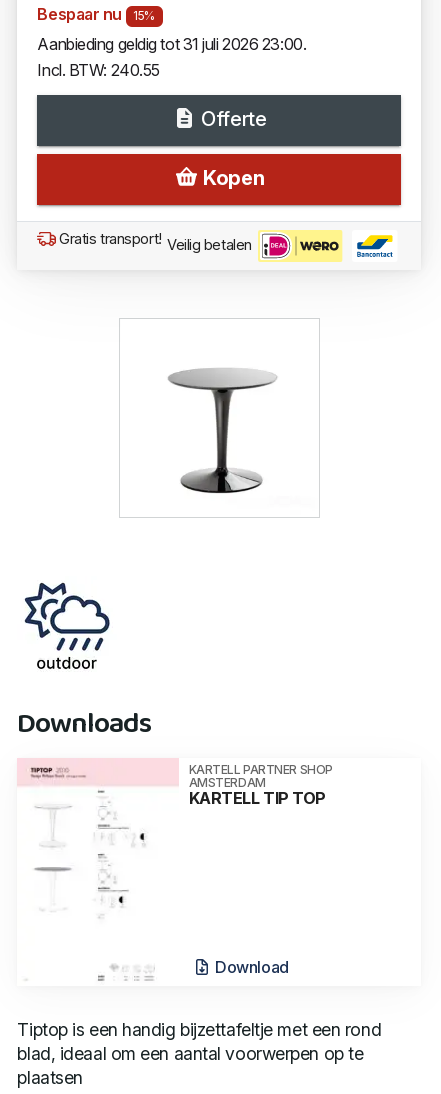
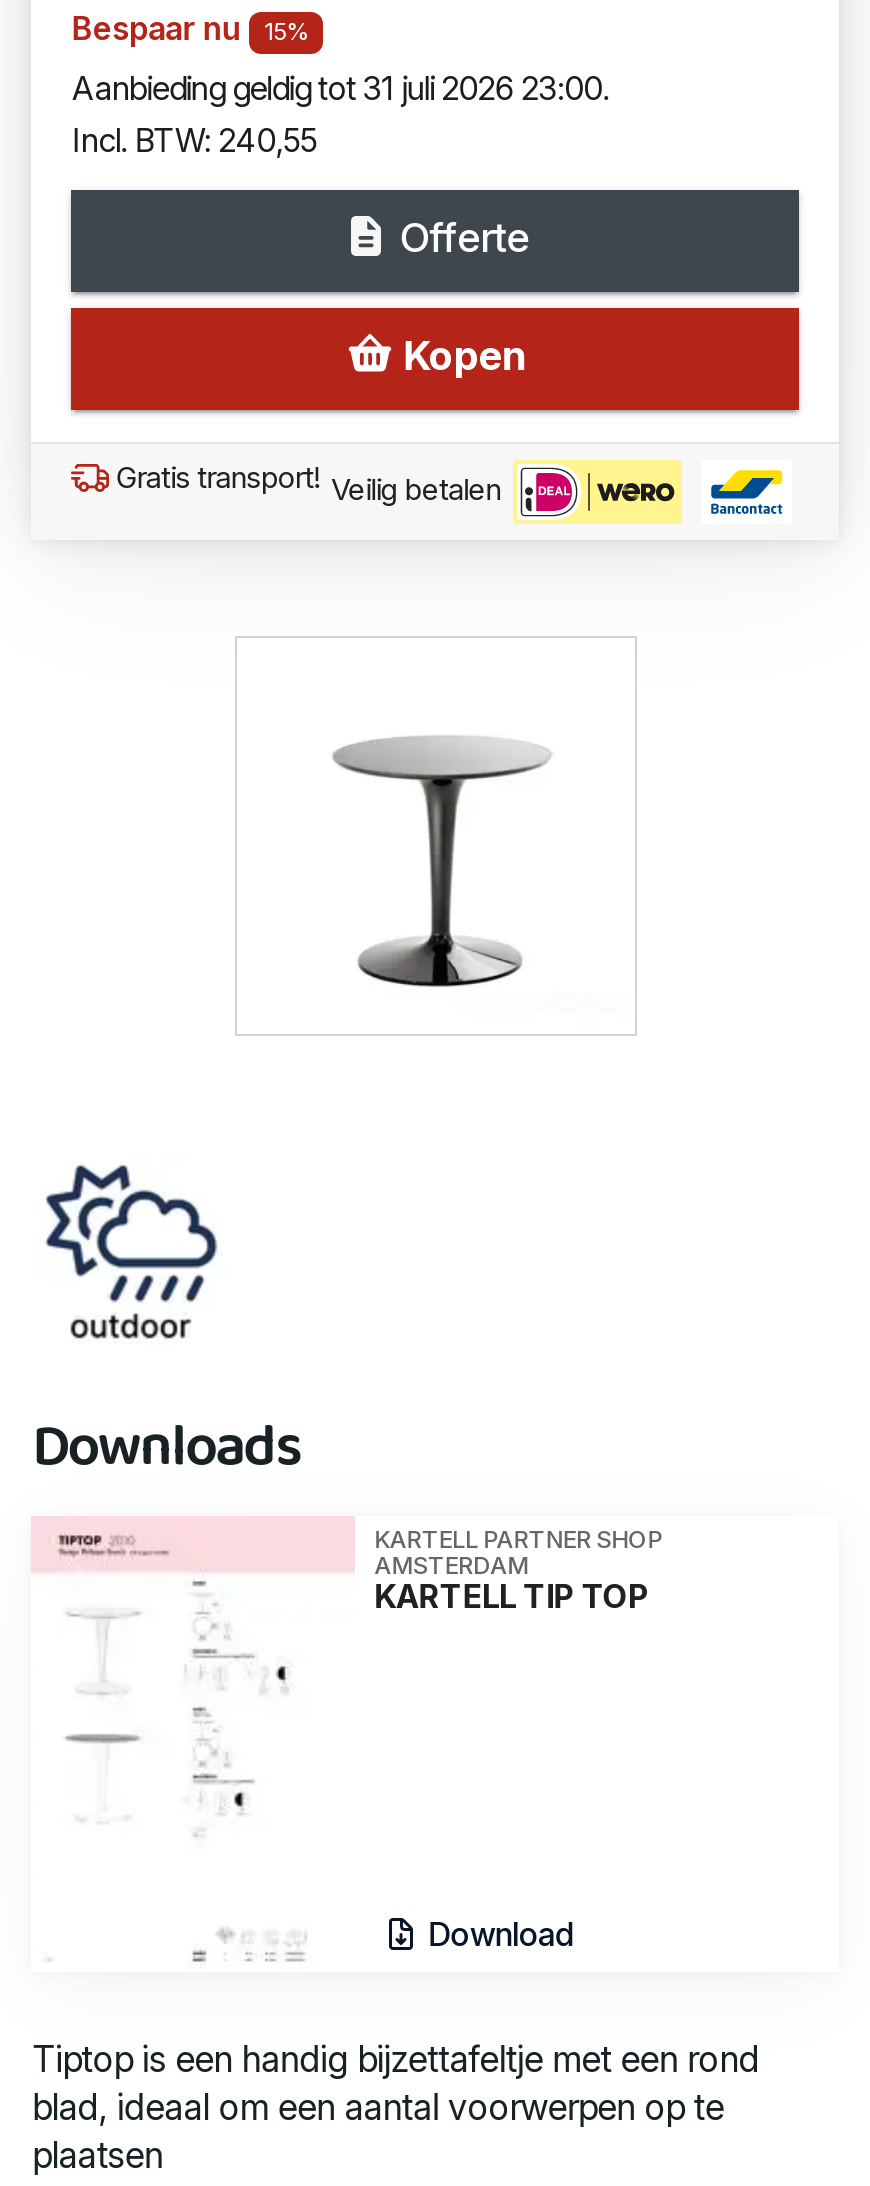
[37,60,160,80] Incl. BTW: 240.55 -> [72,119,317,159] Incl. BTW: 240,55

